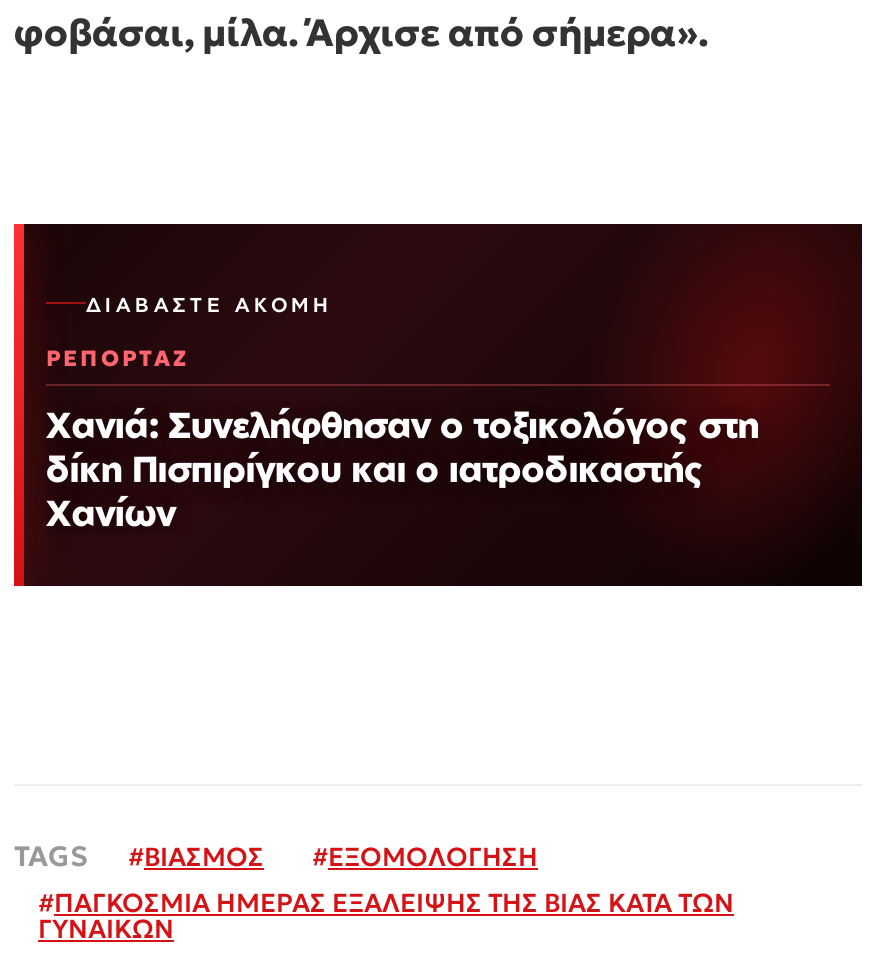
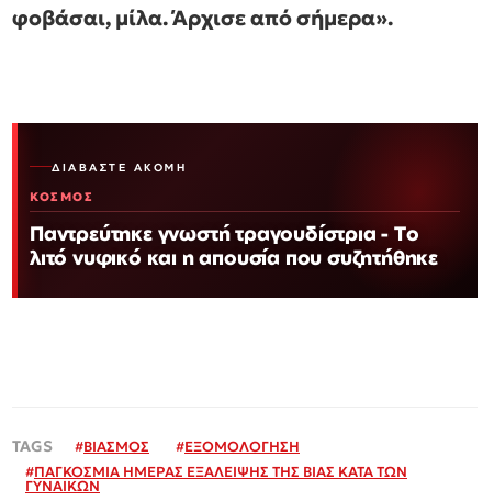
[46,344,190,372] ΡΕΠΟΡΤΑΖ -> [30,189,93,204] ΚΟΣΜΟΣ
[46,402,759,534] Χανιά: Συνελήφθησαν ο τοξικολόγος στη | δίκη Πισπιρίγκου και ο ιατροδικαστής | Χανίων -> [30,221,438,269] Παντρεύτηκε γνωστή τραγουδίστρια - Το | λιτό νυφικό και η απουσία που συζητήθηκε

